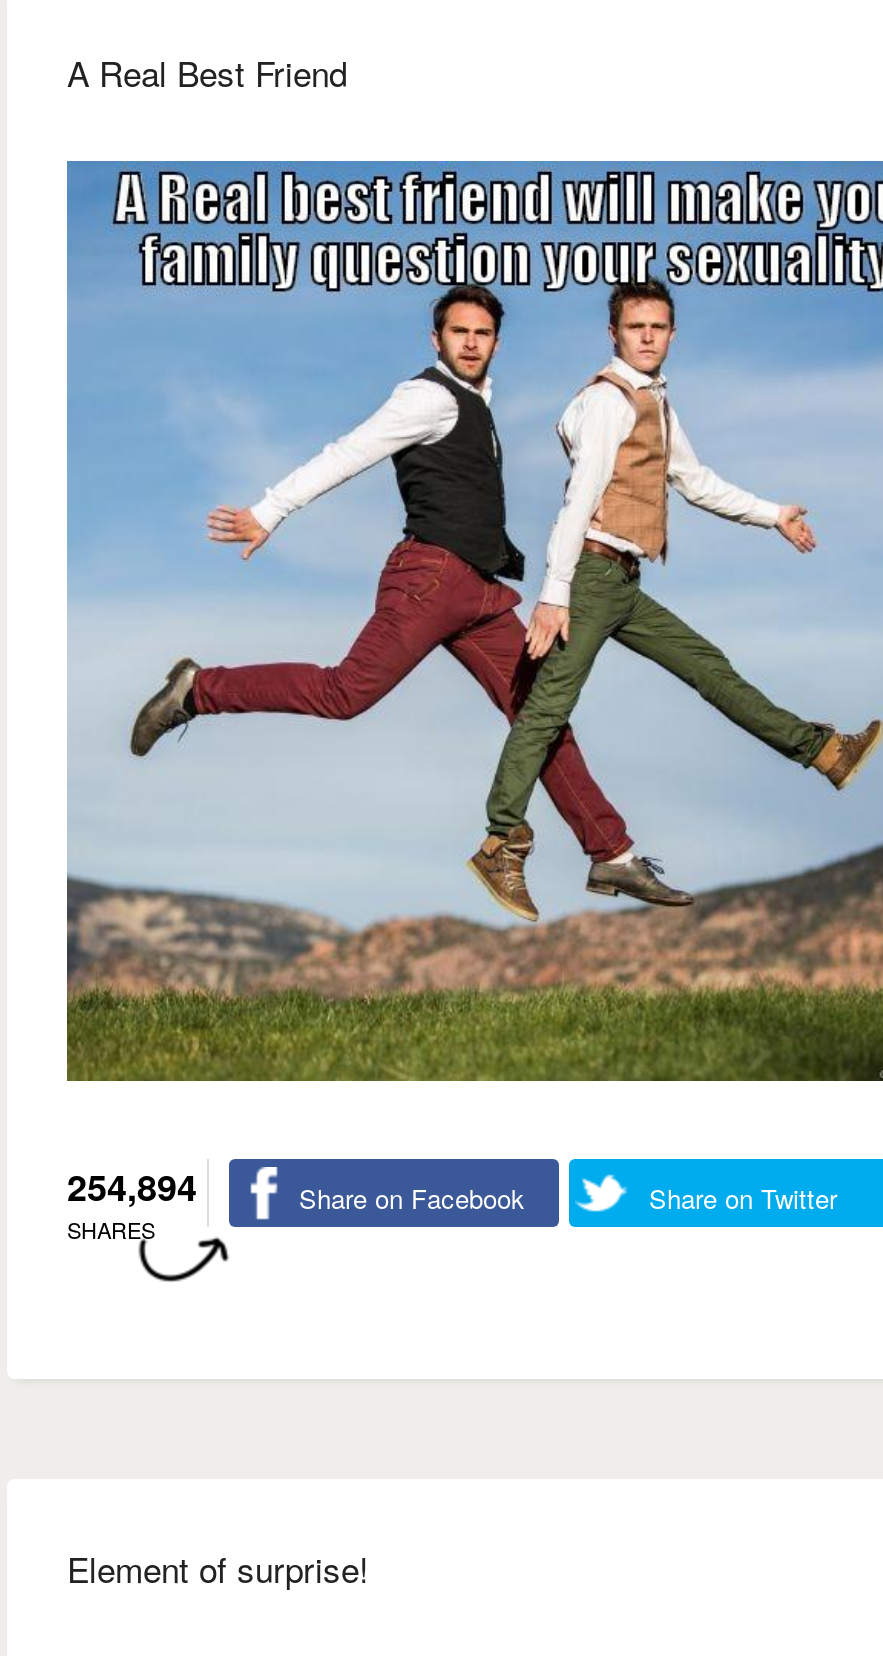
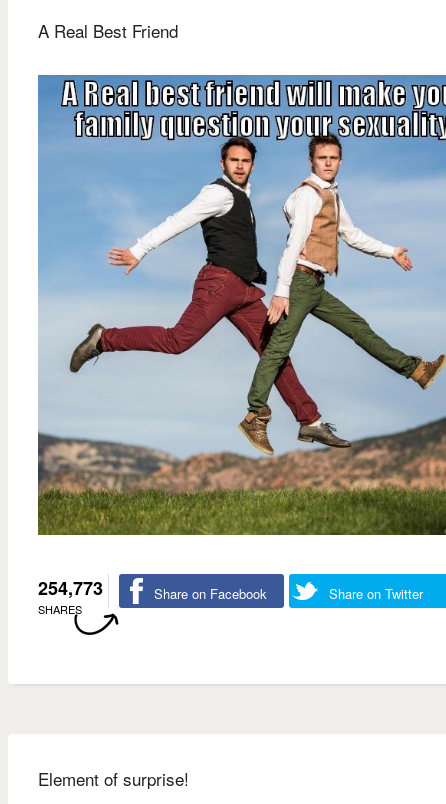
[67,1161,197,1213] 254,894 -> [38,575,103,601] 254,773

